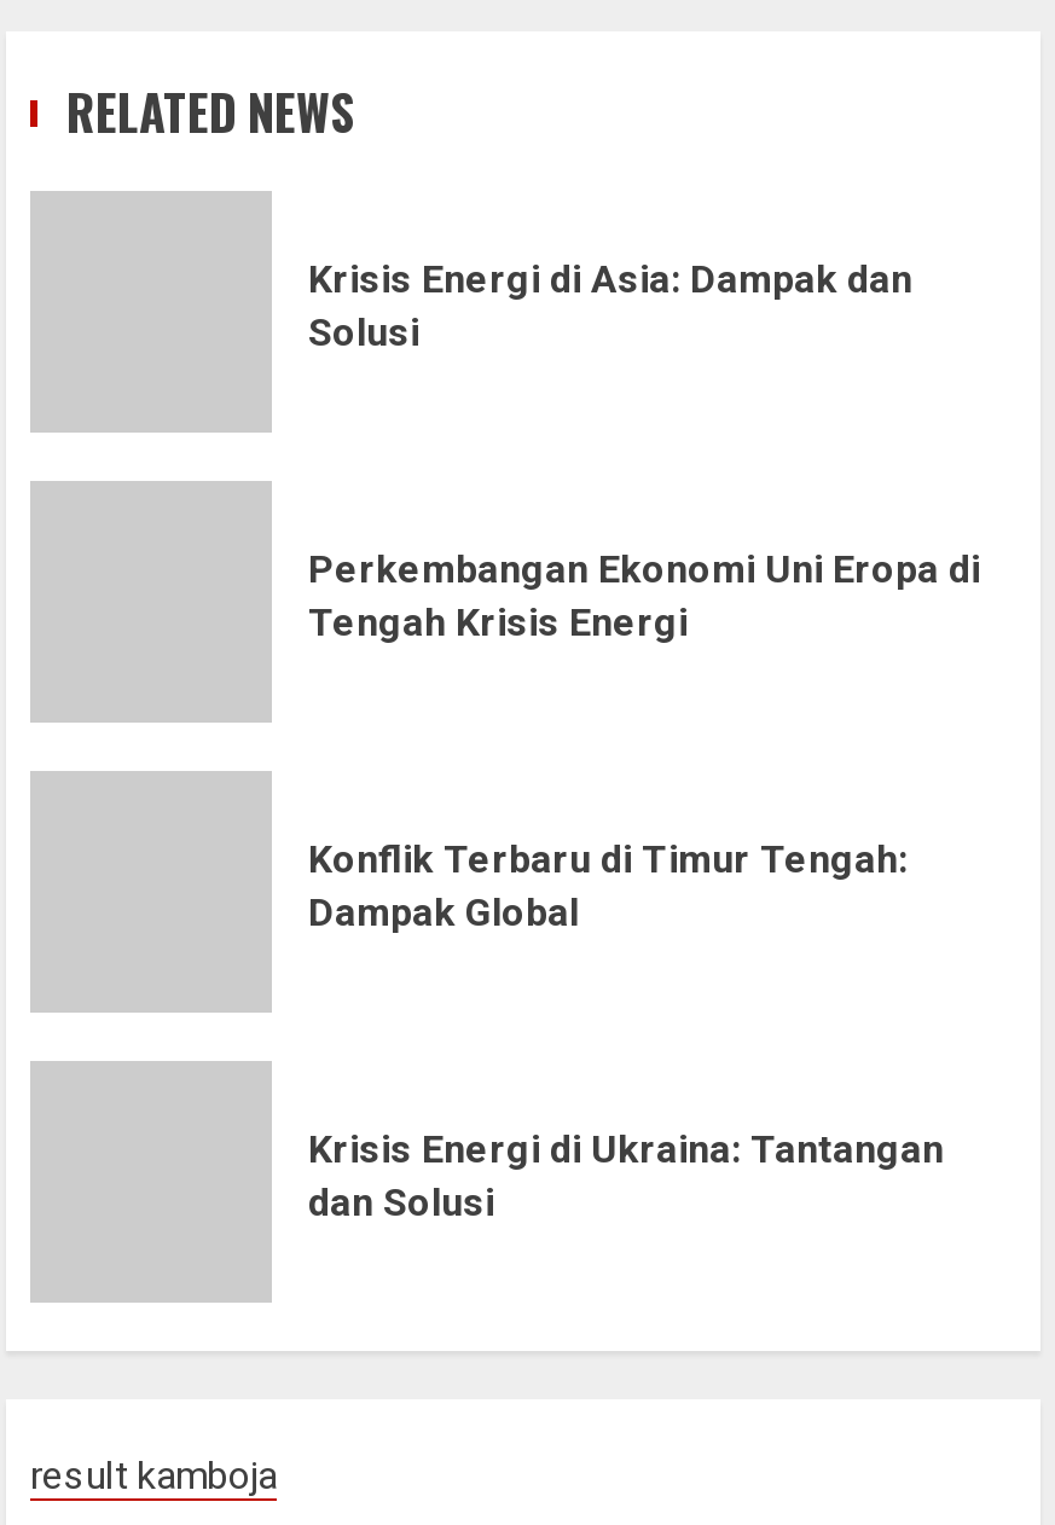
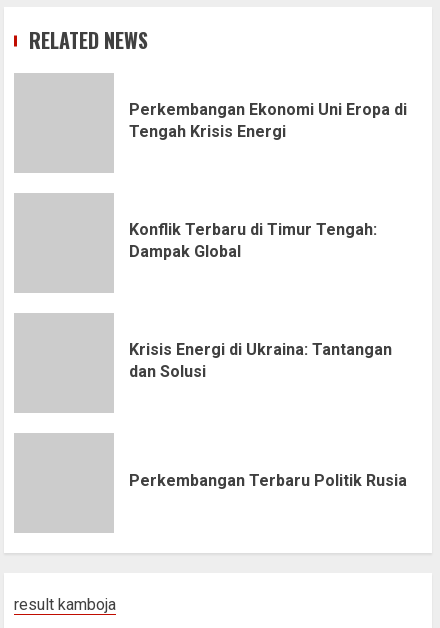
[308,255,912,354] Krisis Energi di Asia: Dampak dan | Solusi -> none
moved [308,545,980,1224] -> [129,99,407,380]: Perkembangan Ekonomi Uni Eropa di | Tengah Krisis Energi | Konflik Terbaru di Timur Tengah: | Dampak Global | Krisis Energi di Ukraina: Tantangan | dan Solusi
none -> [129,470,407,489] Perkembangan Terbaru Politik Rusia

